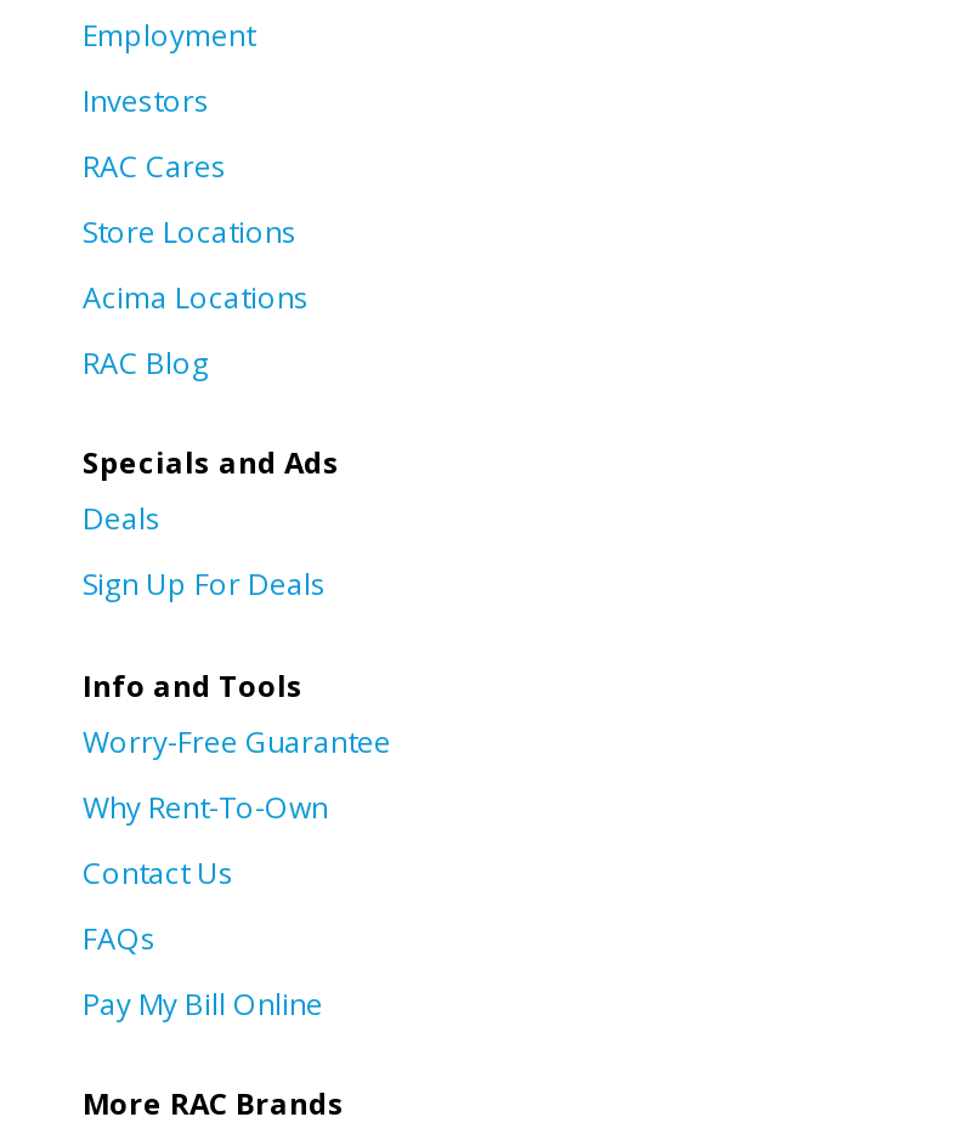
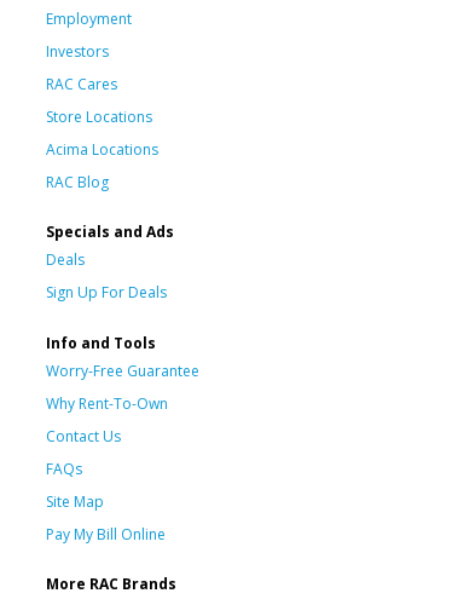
none -> [46,492,104,512] Site Map

